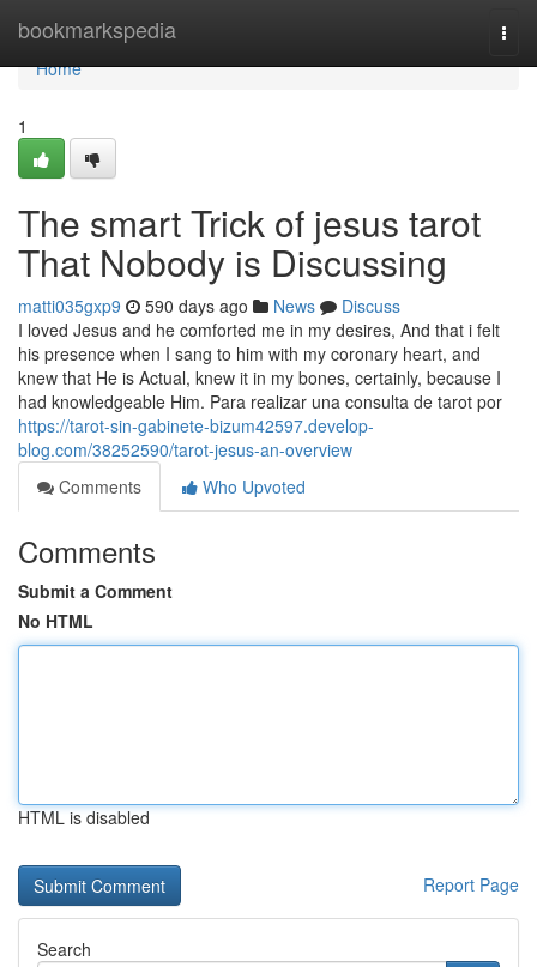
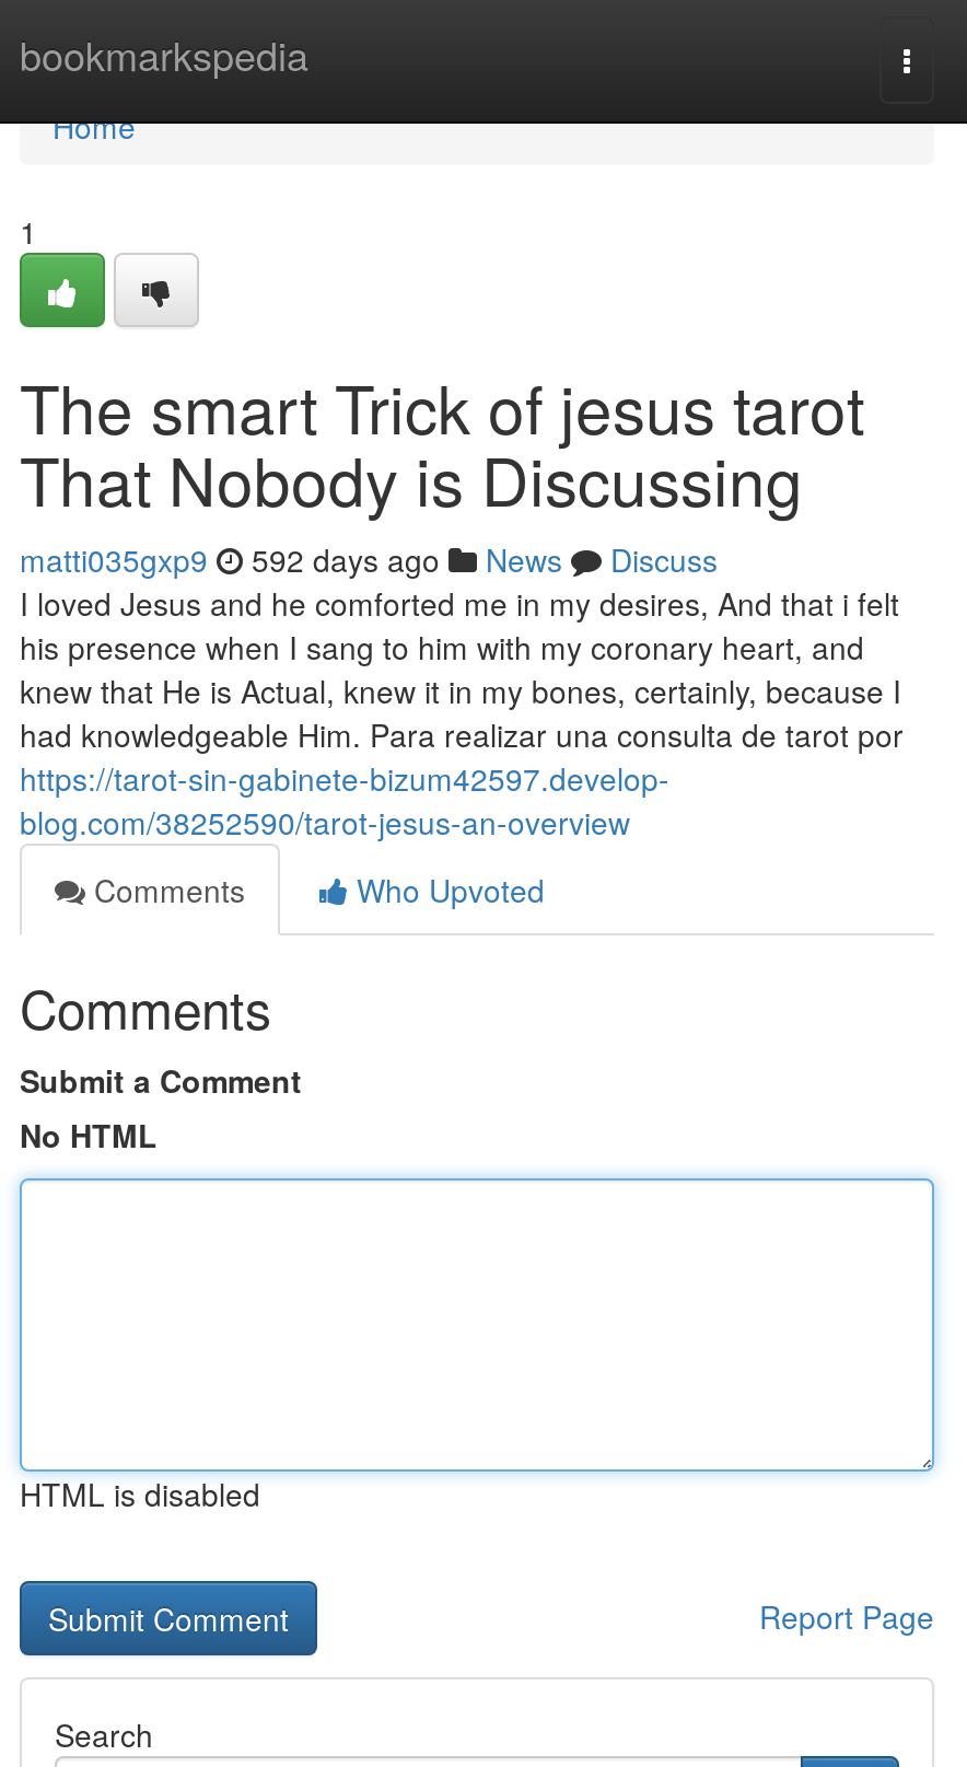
[18,294,400,318] matti035gxp9 590 days ago News Discuss -> [20,537,718,581] matti035gxp9 592 days ago News Discuss

